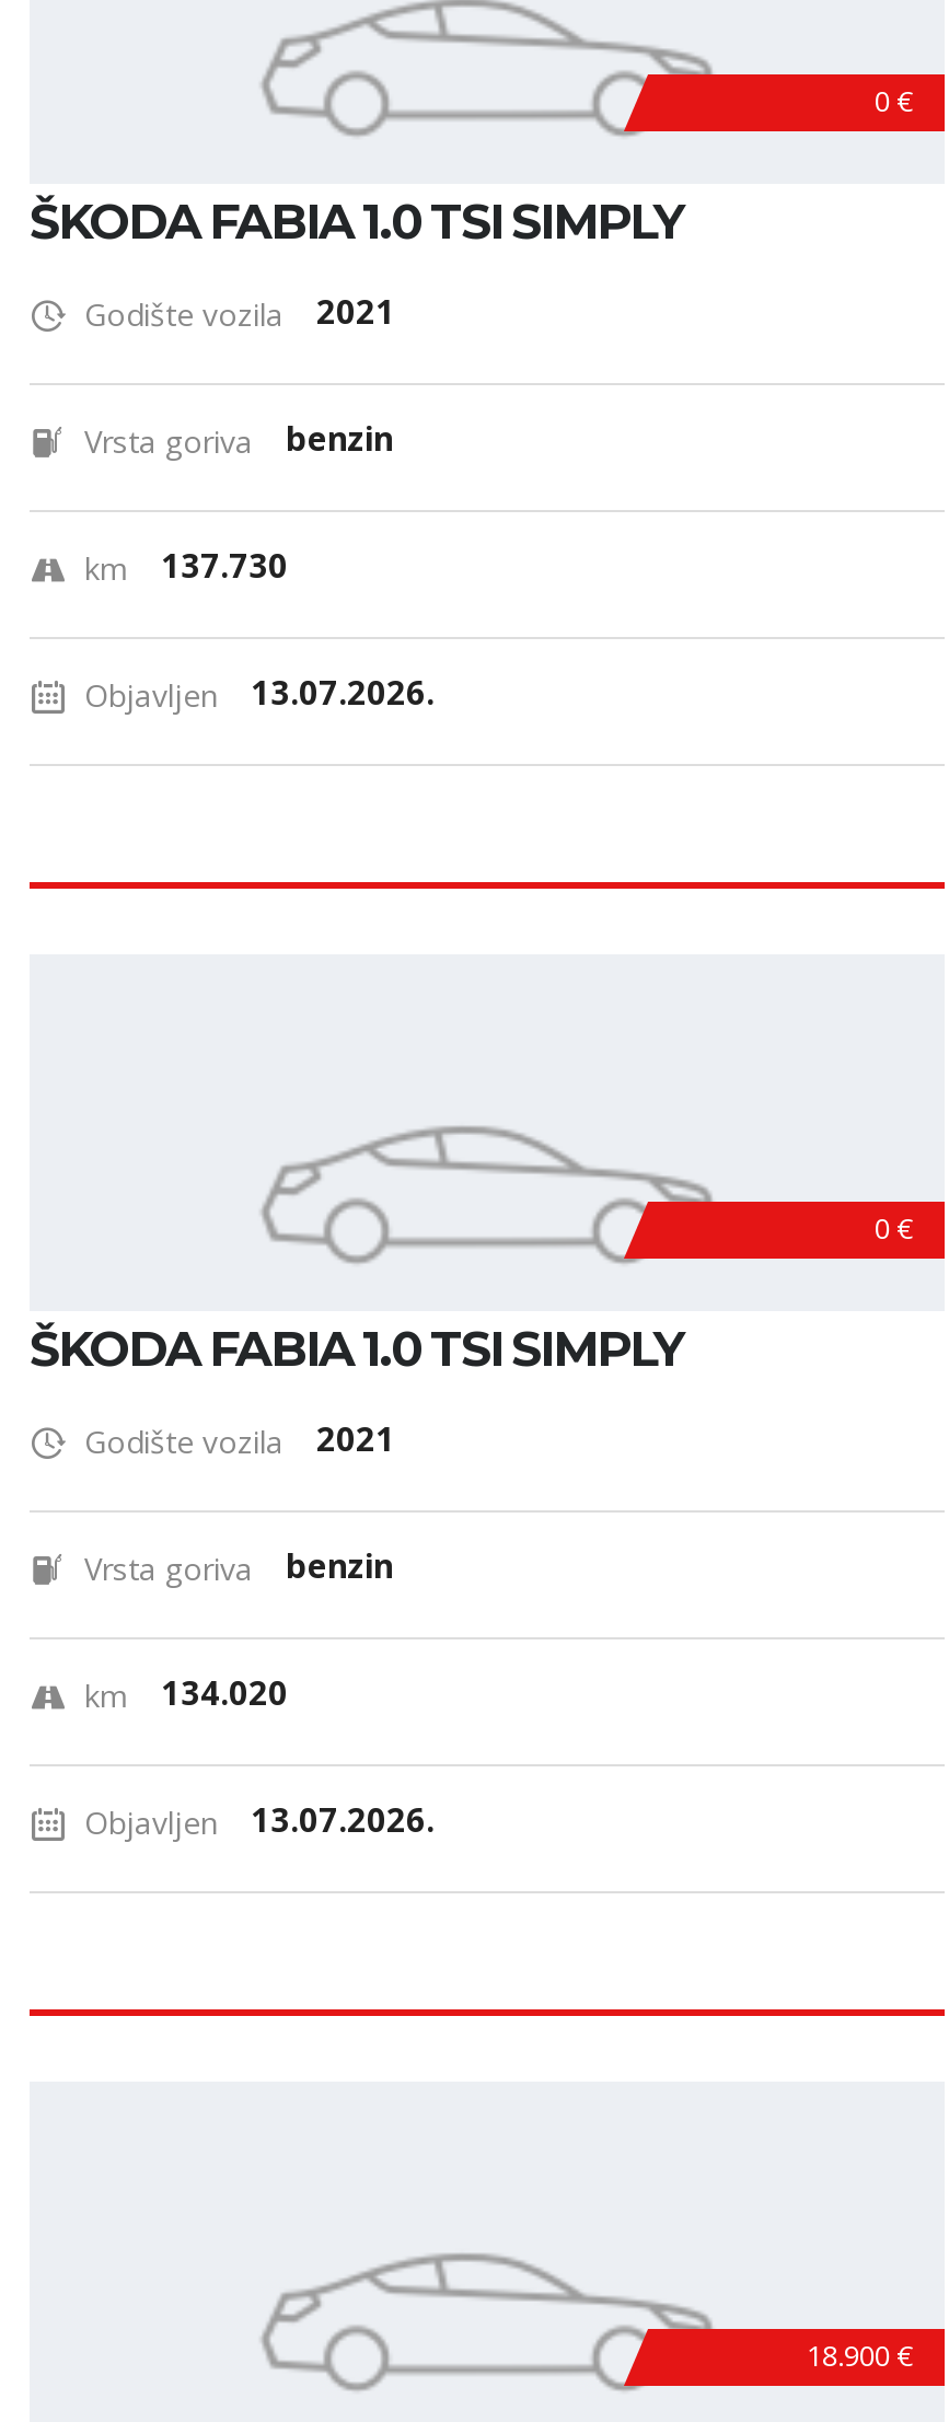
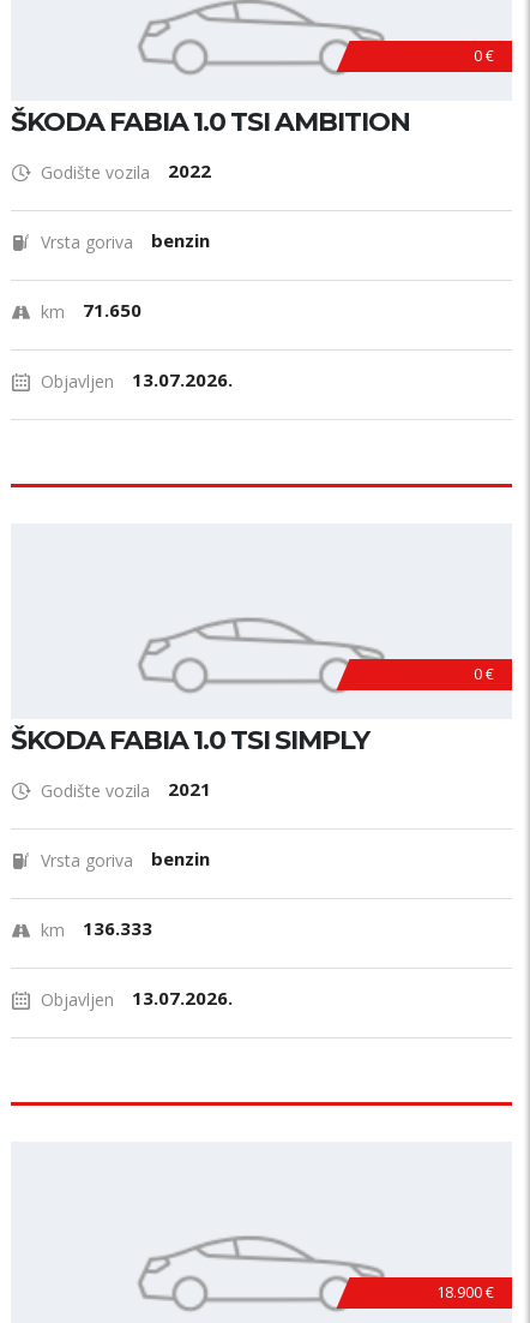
[30,193,684,252] ŠKODA FABIA 1.0 TSI SIMPLY -> [11,106,410,138] ŠKODA FABIA 1.0 TSI AMBITION
[84,289,395,335] Godište vozila 2021 -> [41,158,211,184] Godište vozila 2022
[84,543,288,589] km 137.730 -> [41,298,141,323] km 71.650
[84,1670,288,1716] km 134.020 -> [41,916,152,941] km 136.333

